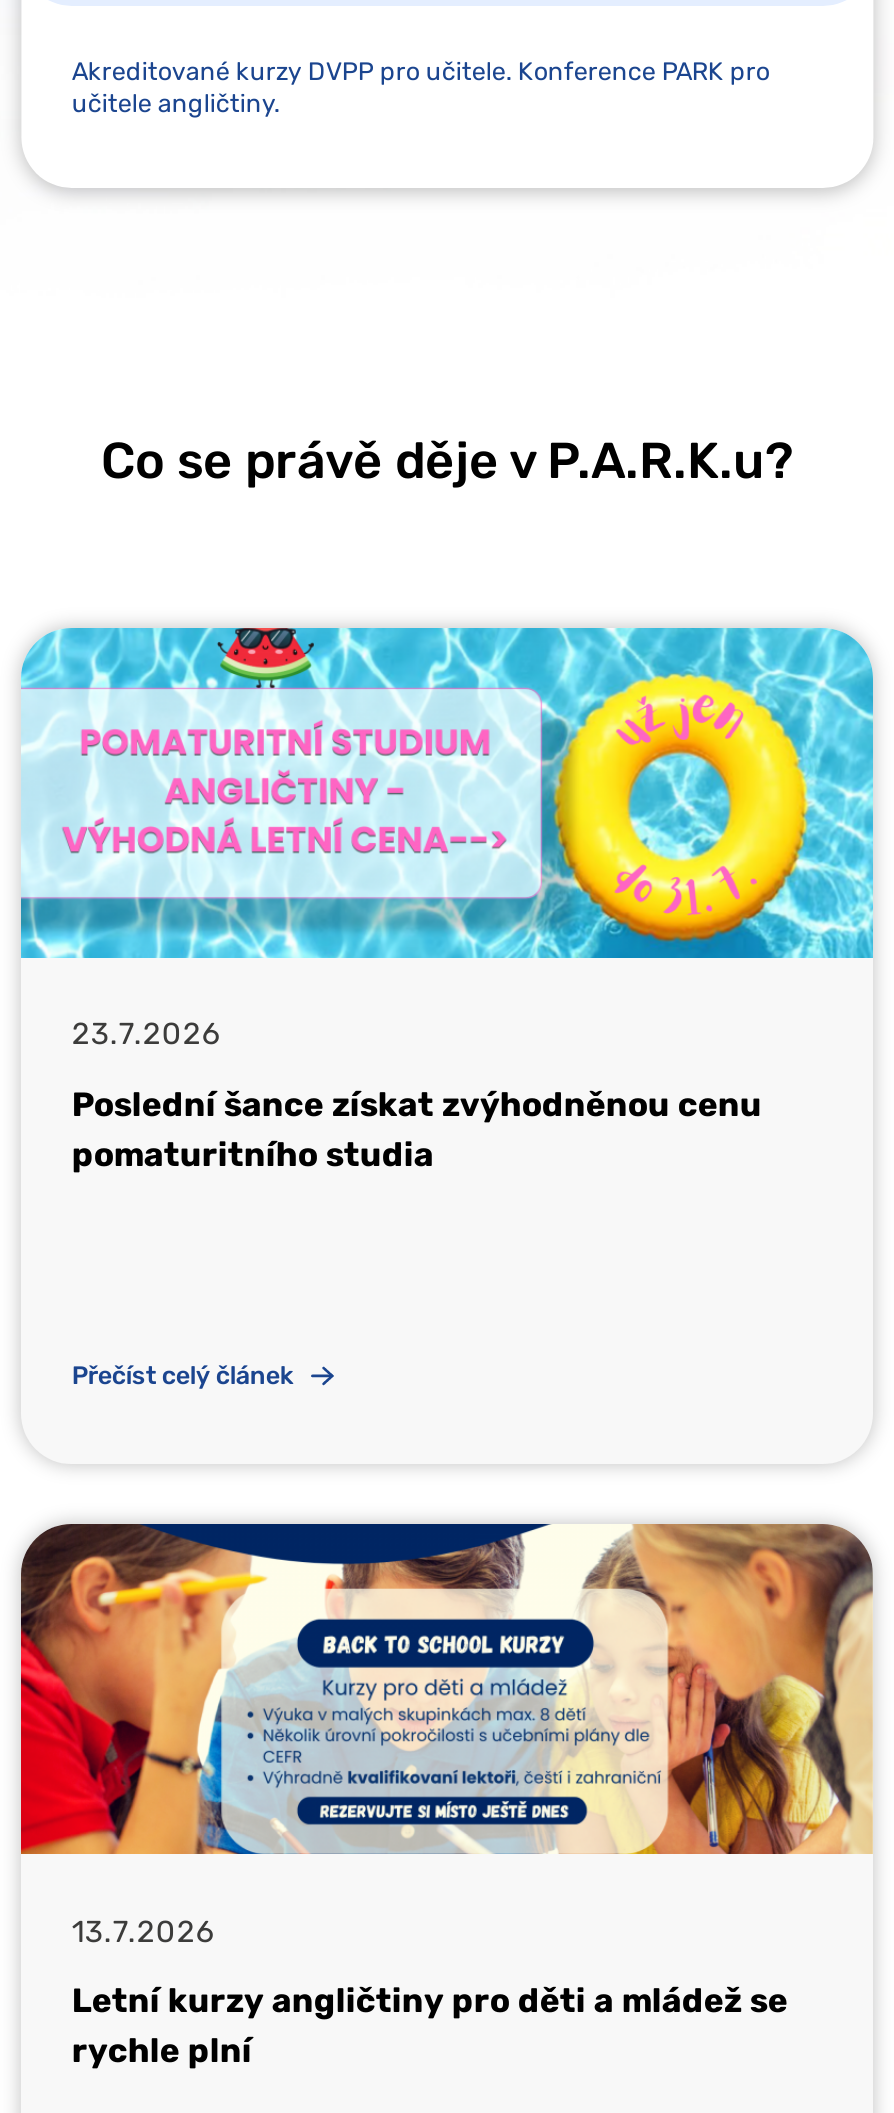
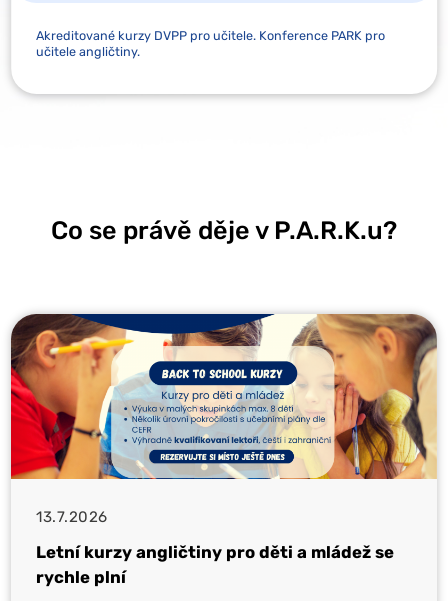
[19,626,875,1174] [image] | 23.7.2026 | Poslední šance získat zvýhodněnou cenu | pomaturitního studia -> none
[72,1359,294,1389] Přečíst celý článek -> none

